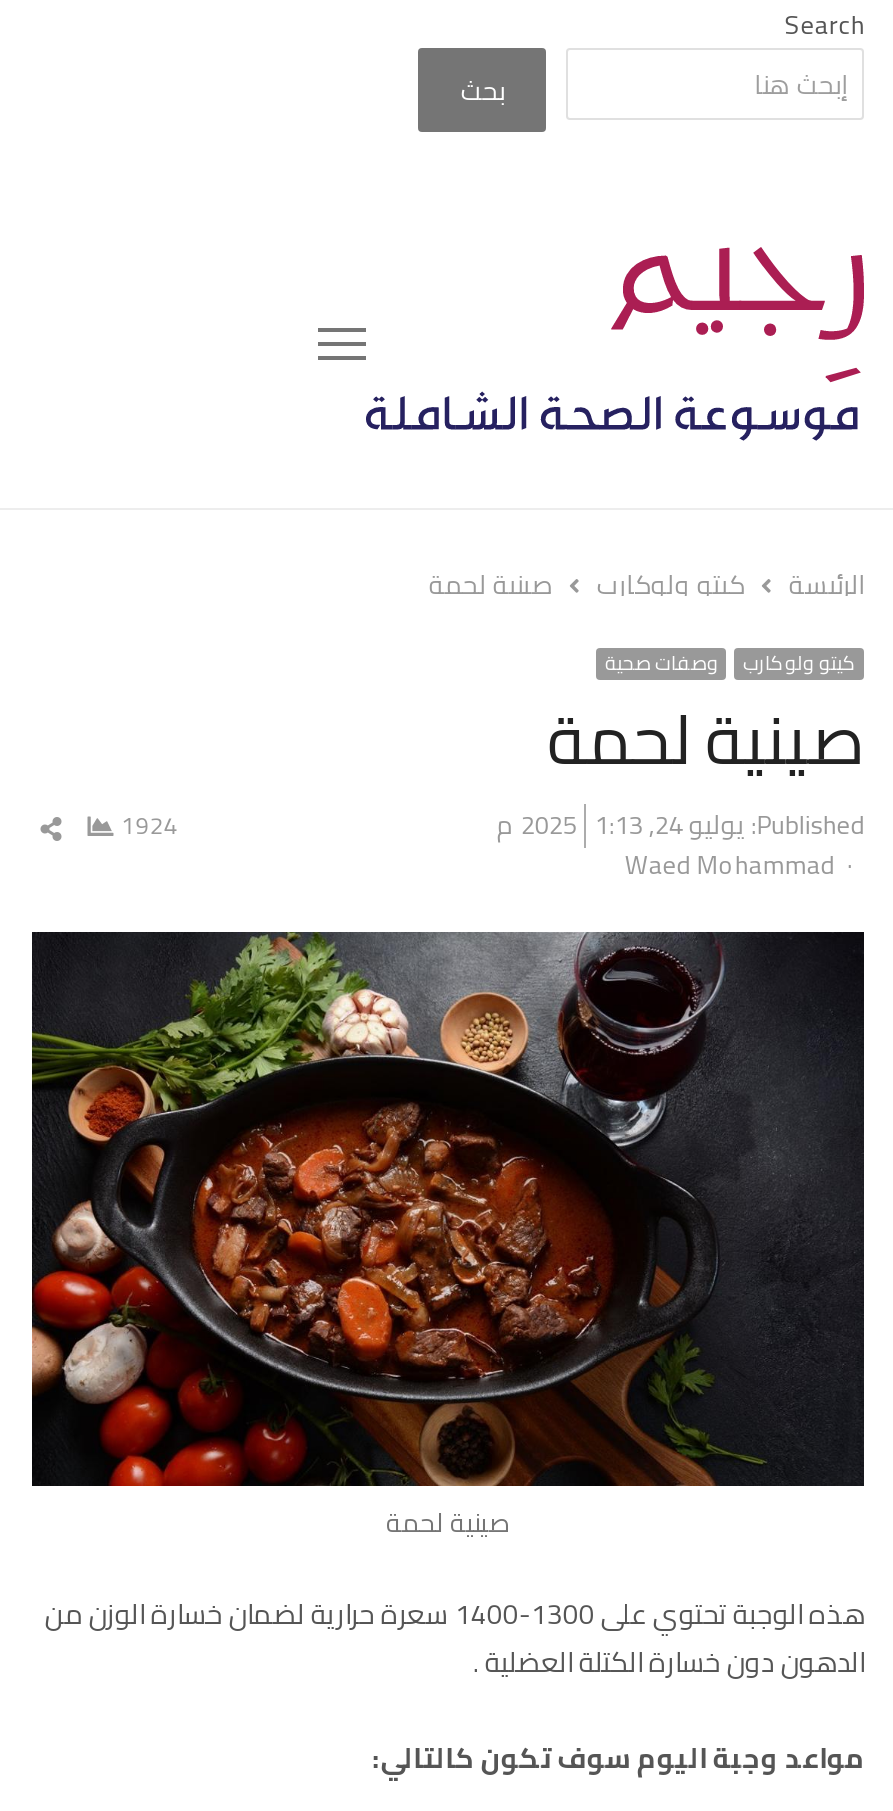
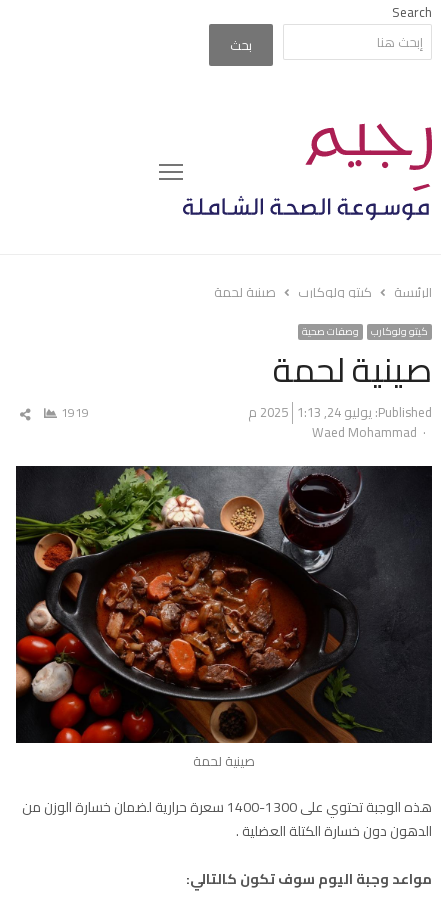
[121,802,177,848] 1924 -> [61,401,89,424] 1919

